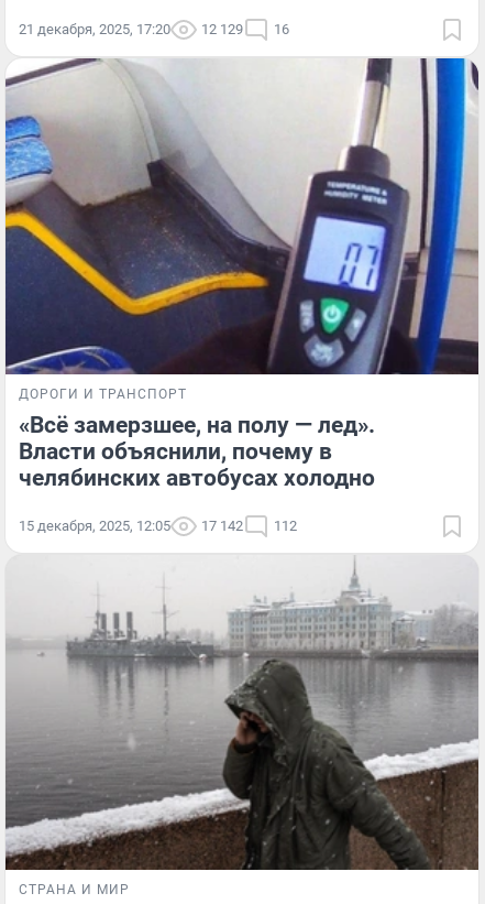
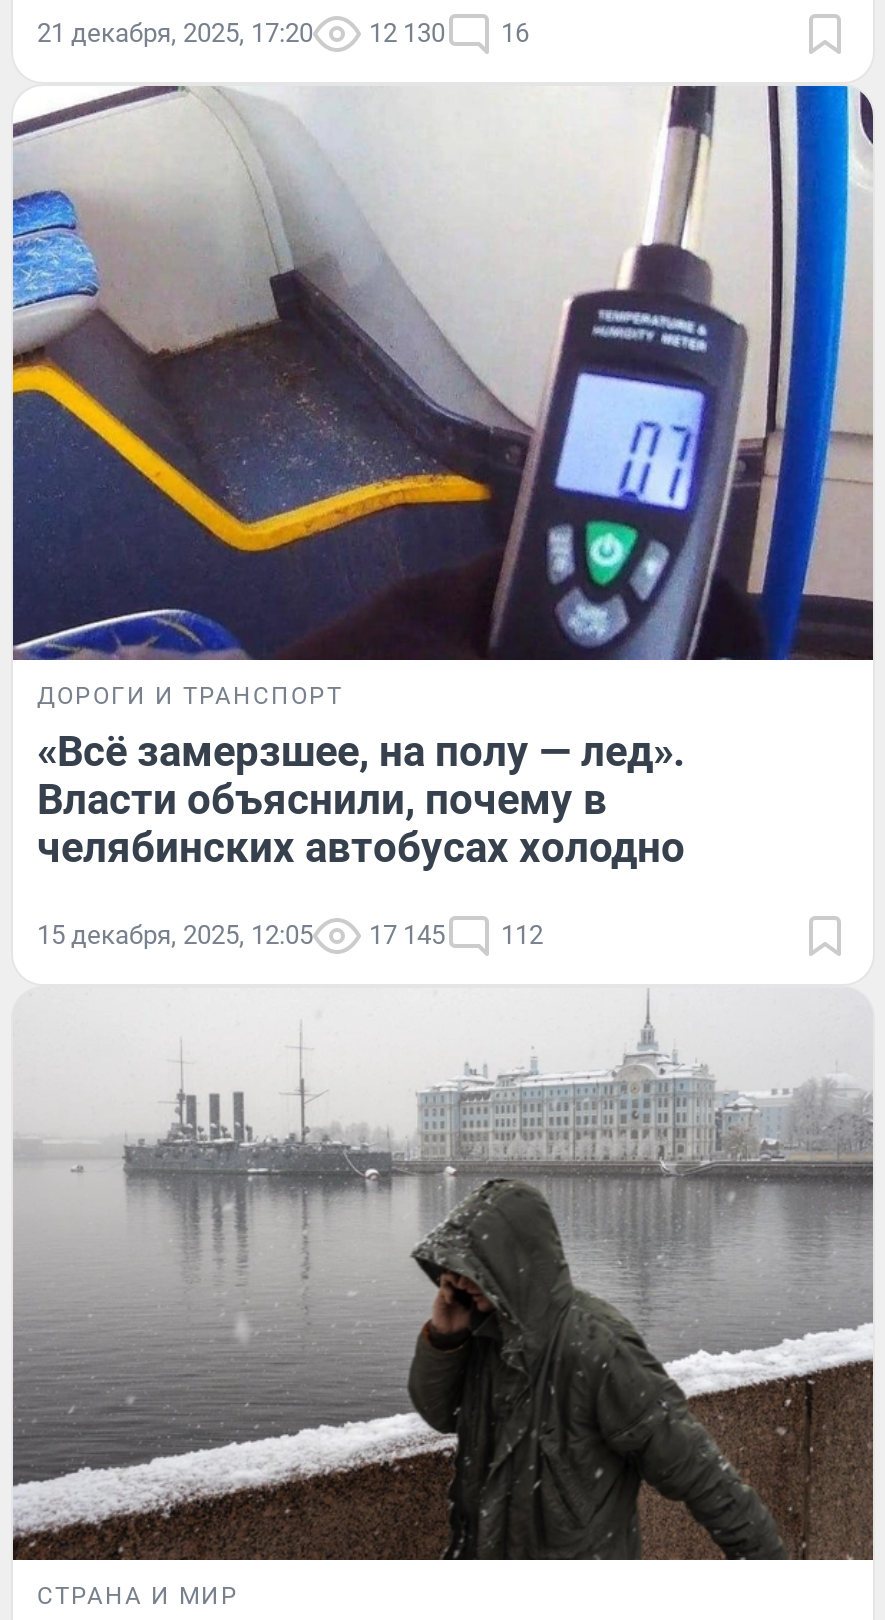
[19,21,289,37] 21 декабря, 2025, 17:20 12 129 16 -> [37,18,529,48] 21 декабря, 2025, 17:20 12 130 16
[19,517,297,534] 15 декабря, 2025, 12:05 17 142 112 -> [37,919,543,949] 15 декабря, 2025, 12:05 17 145 112

